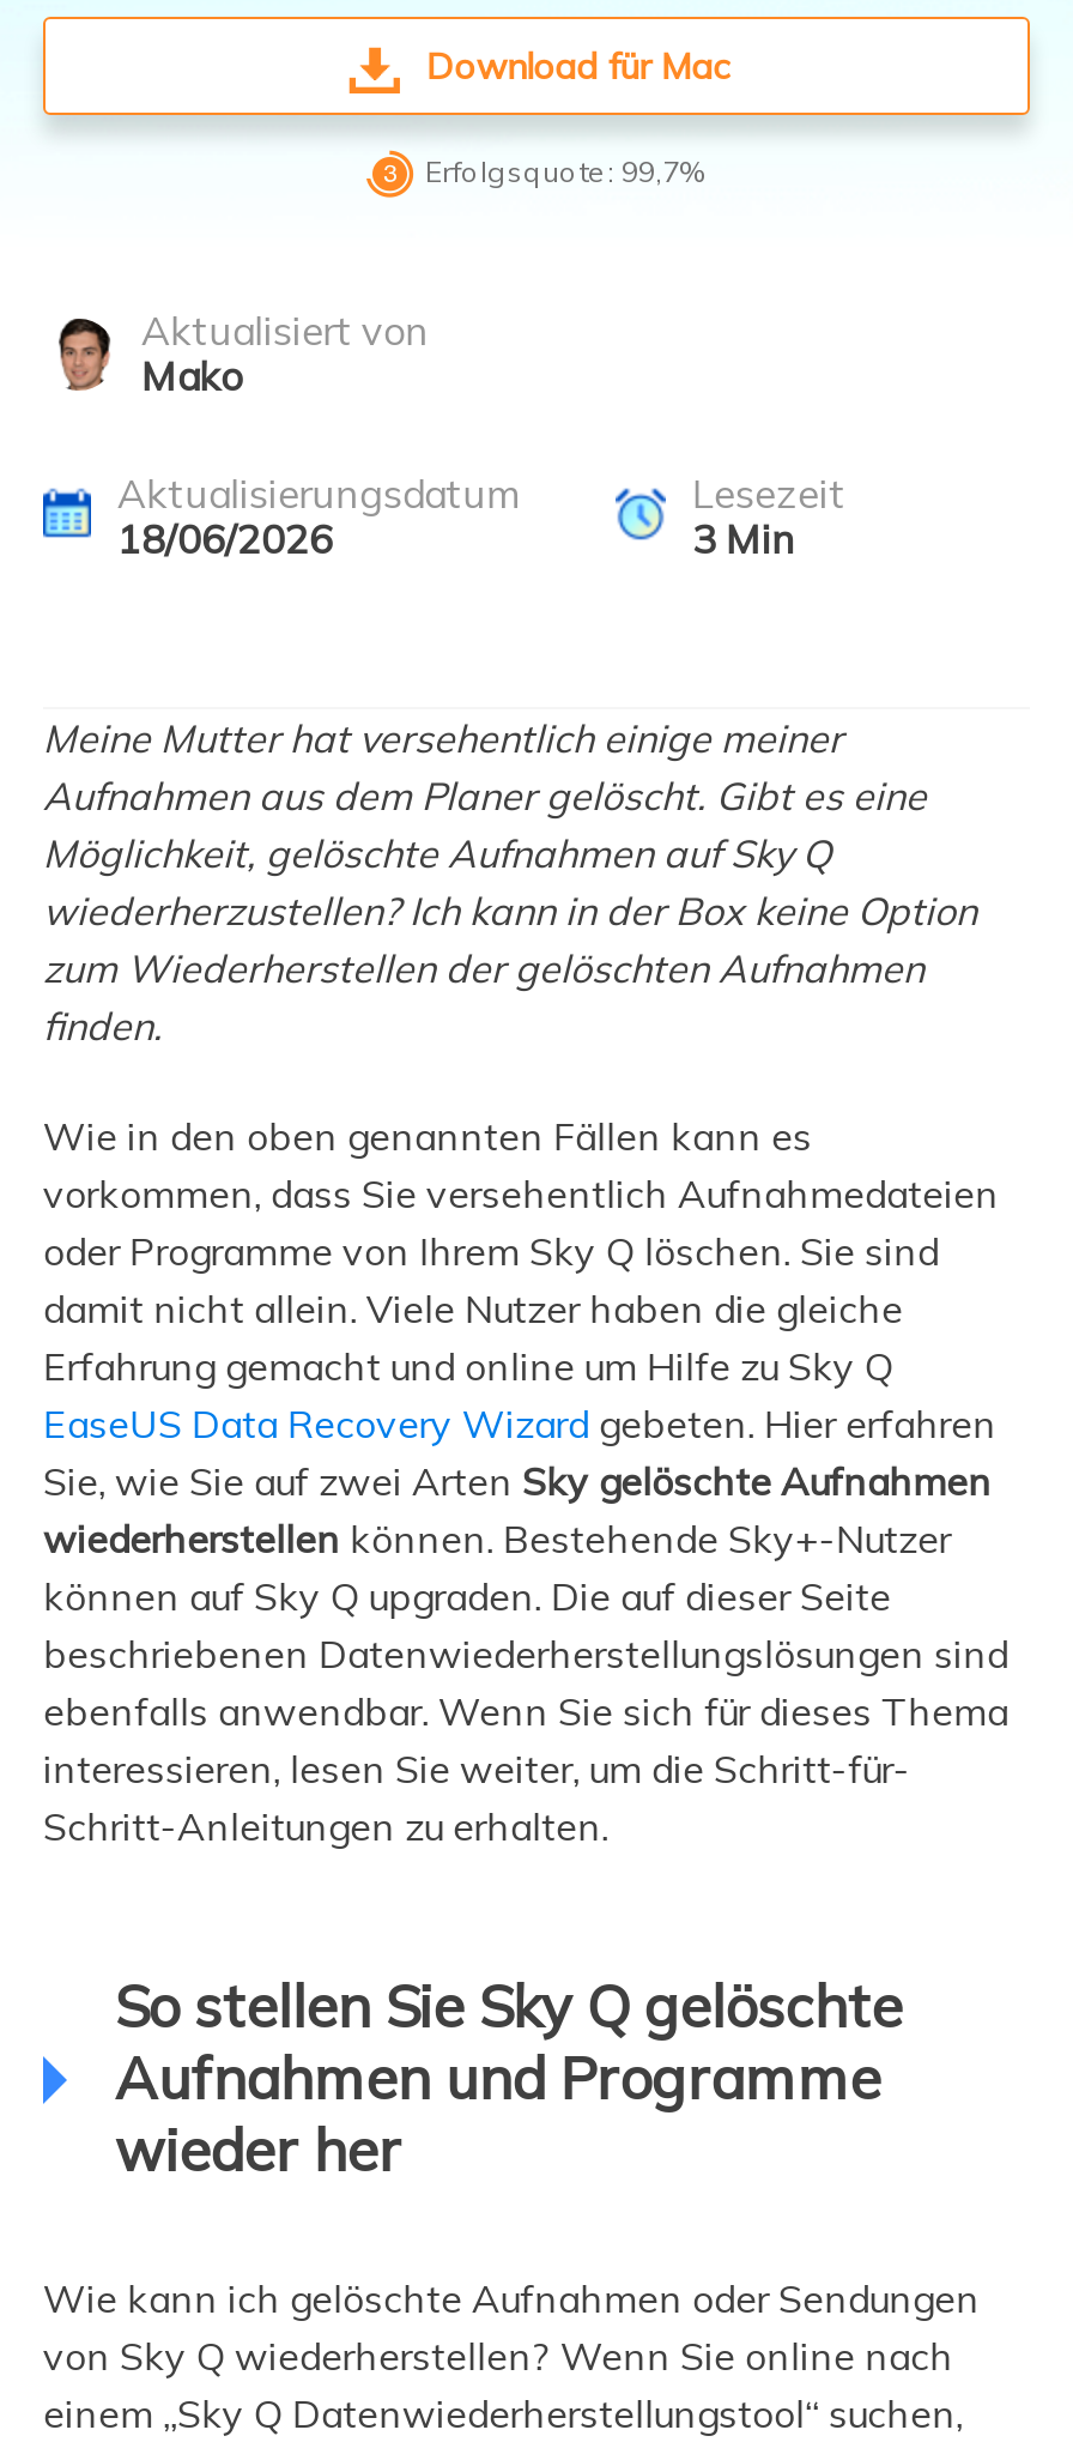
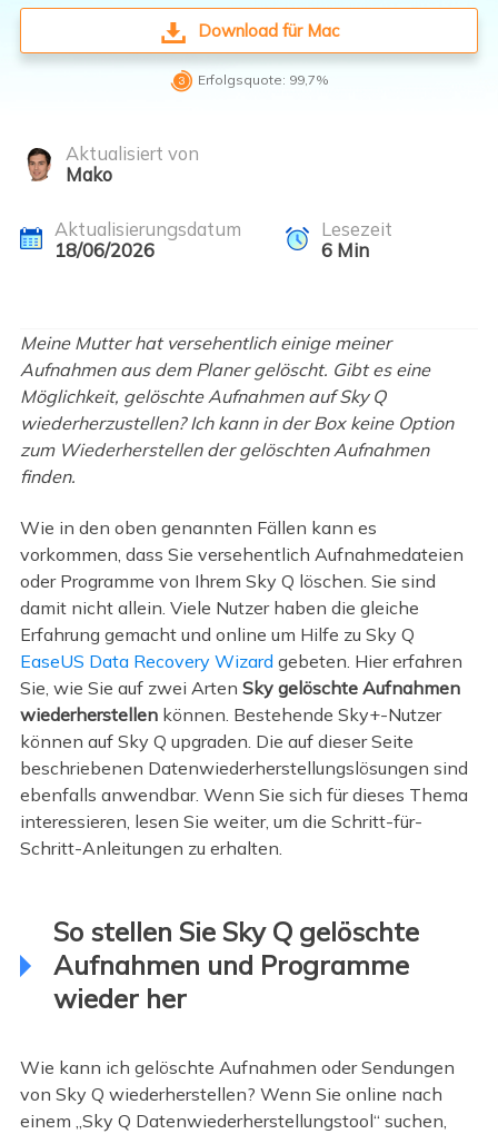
[692,512,795,562] 3 Min -> [321,238,369,261] 6 Min

